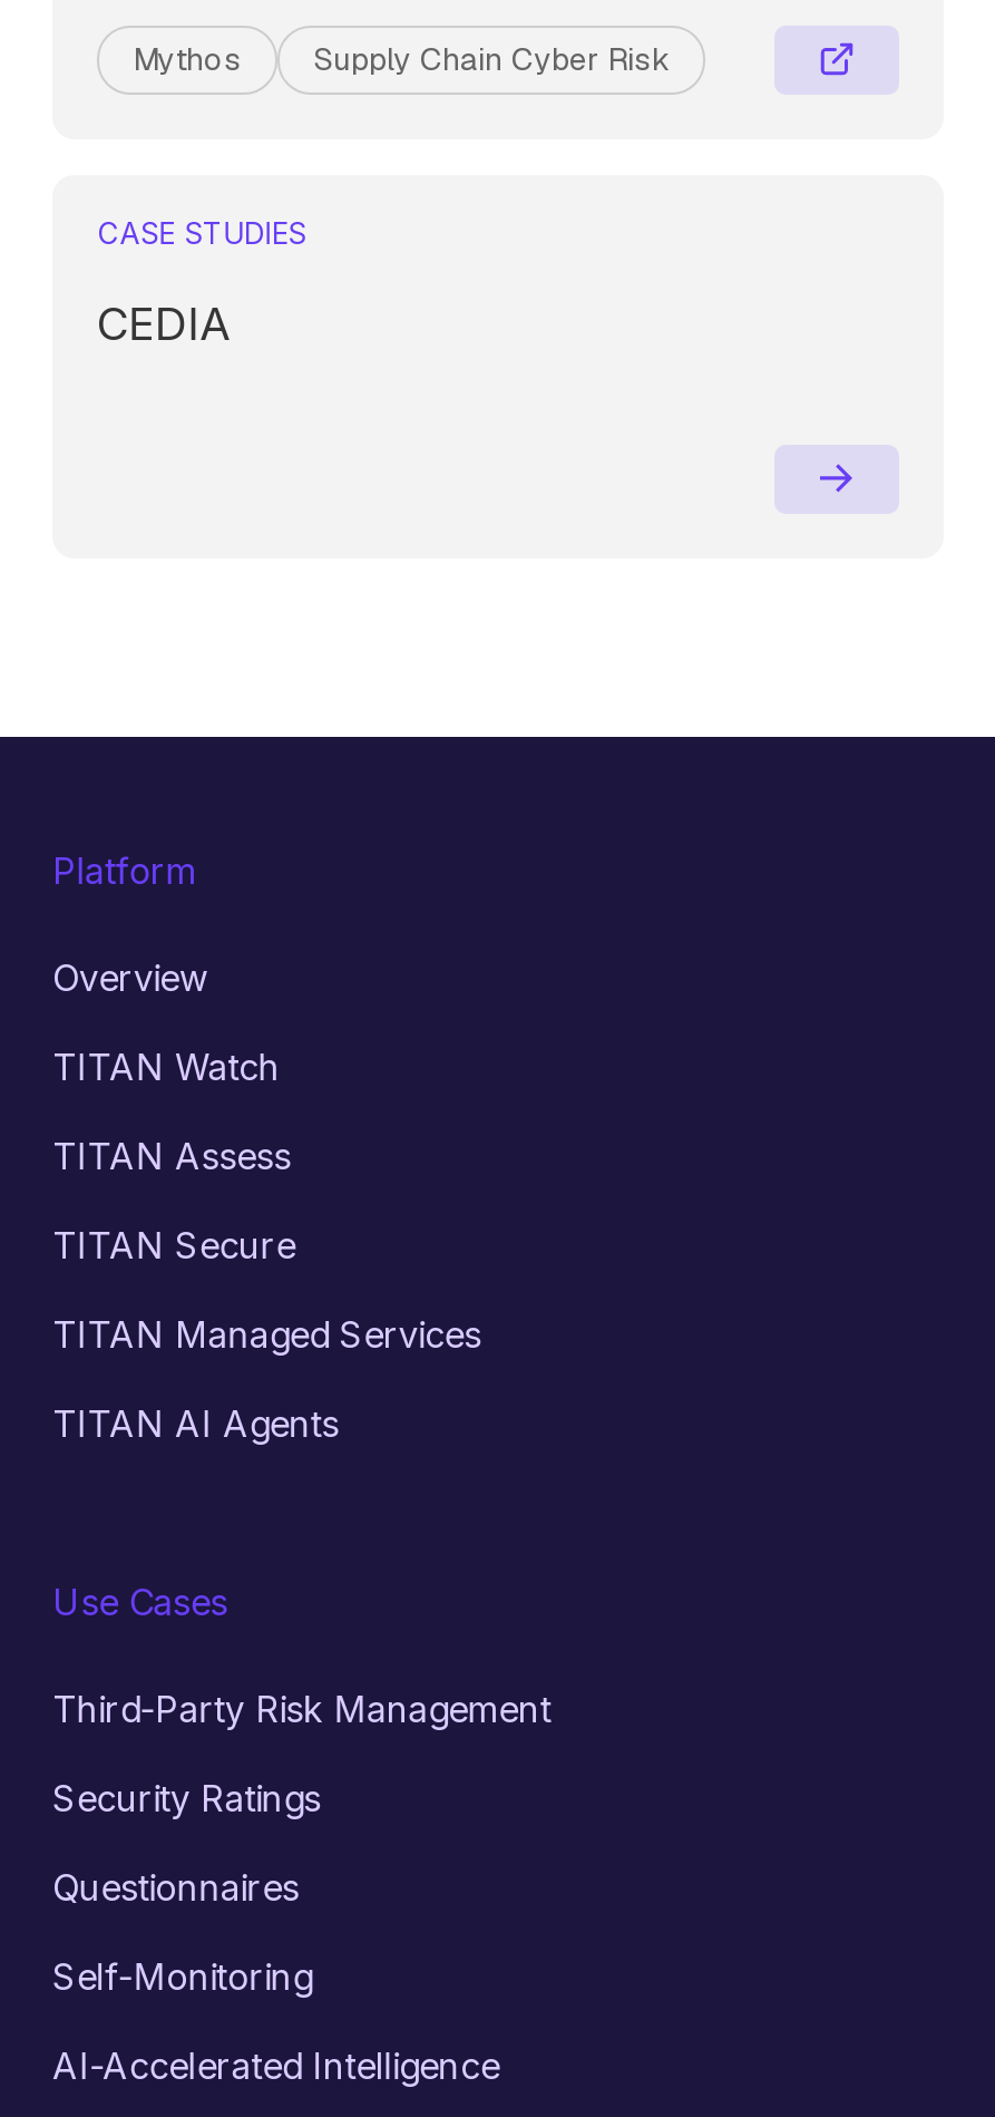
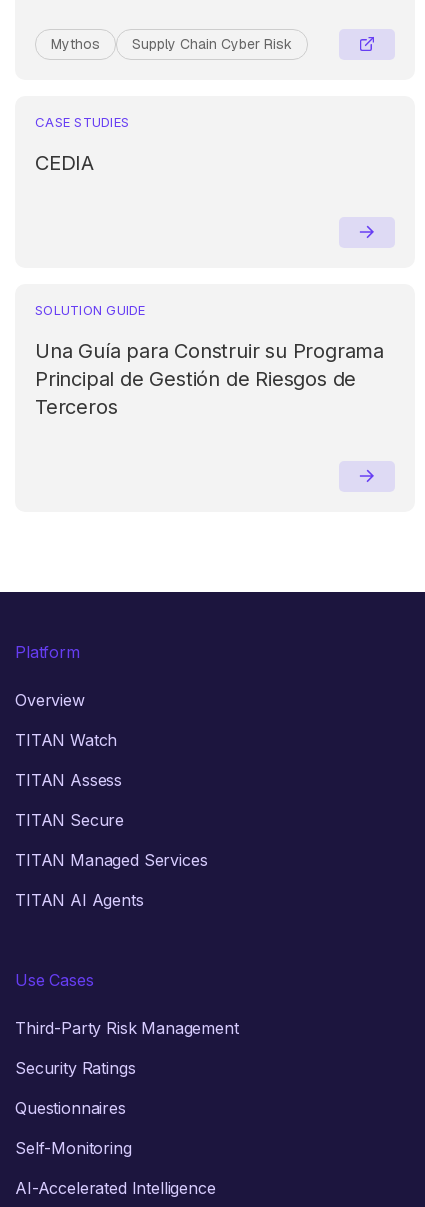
none -> [35,302,384,419] SOLUTION GUIDE | Una Guía para Construir su Programa | Principal de Gestión de Riesgos de | Terceros

